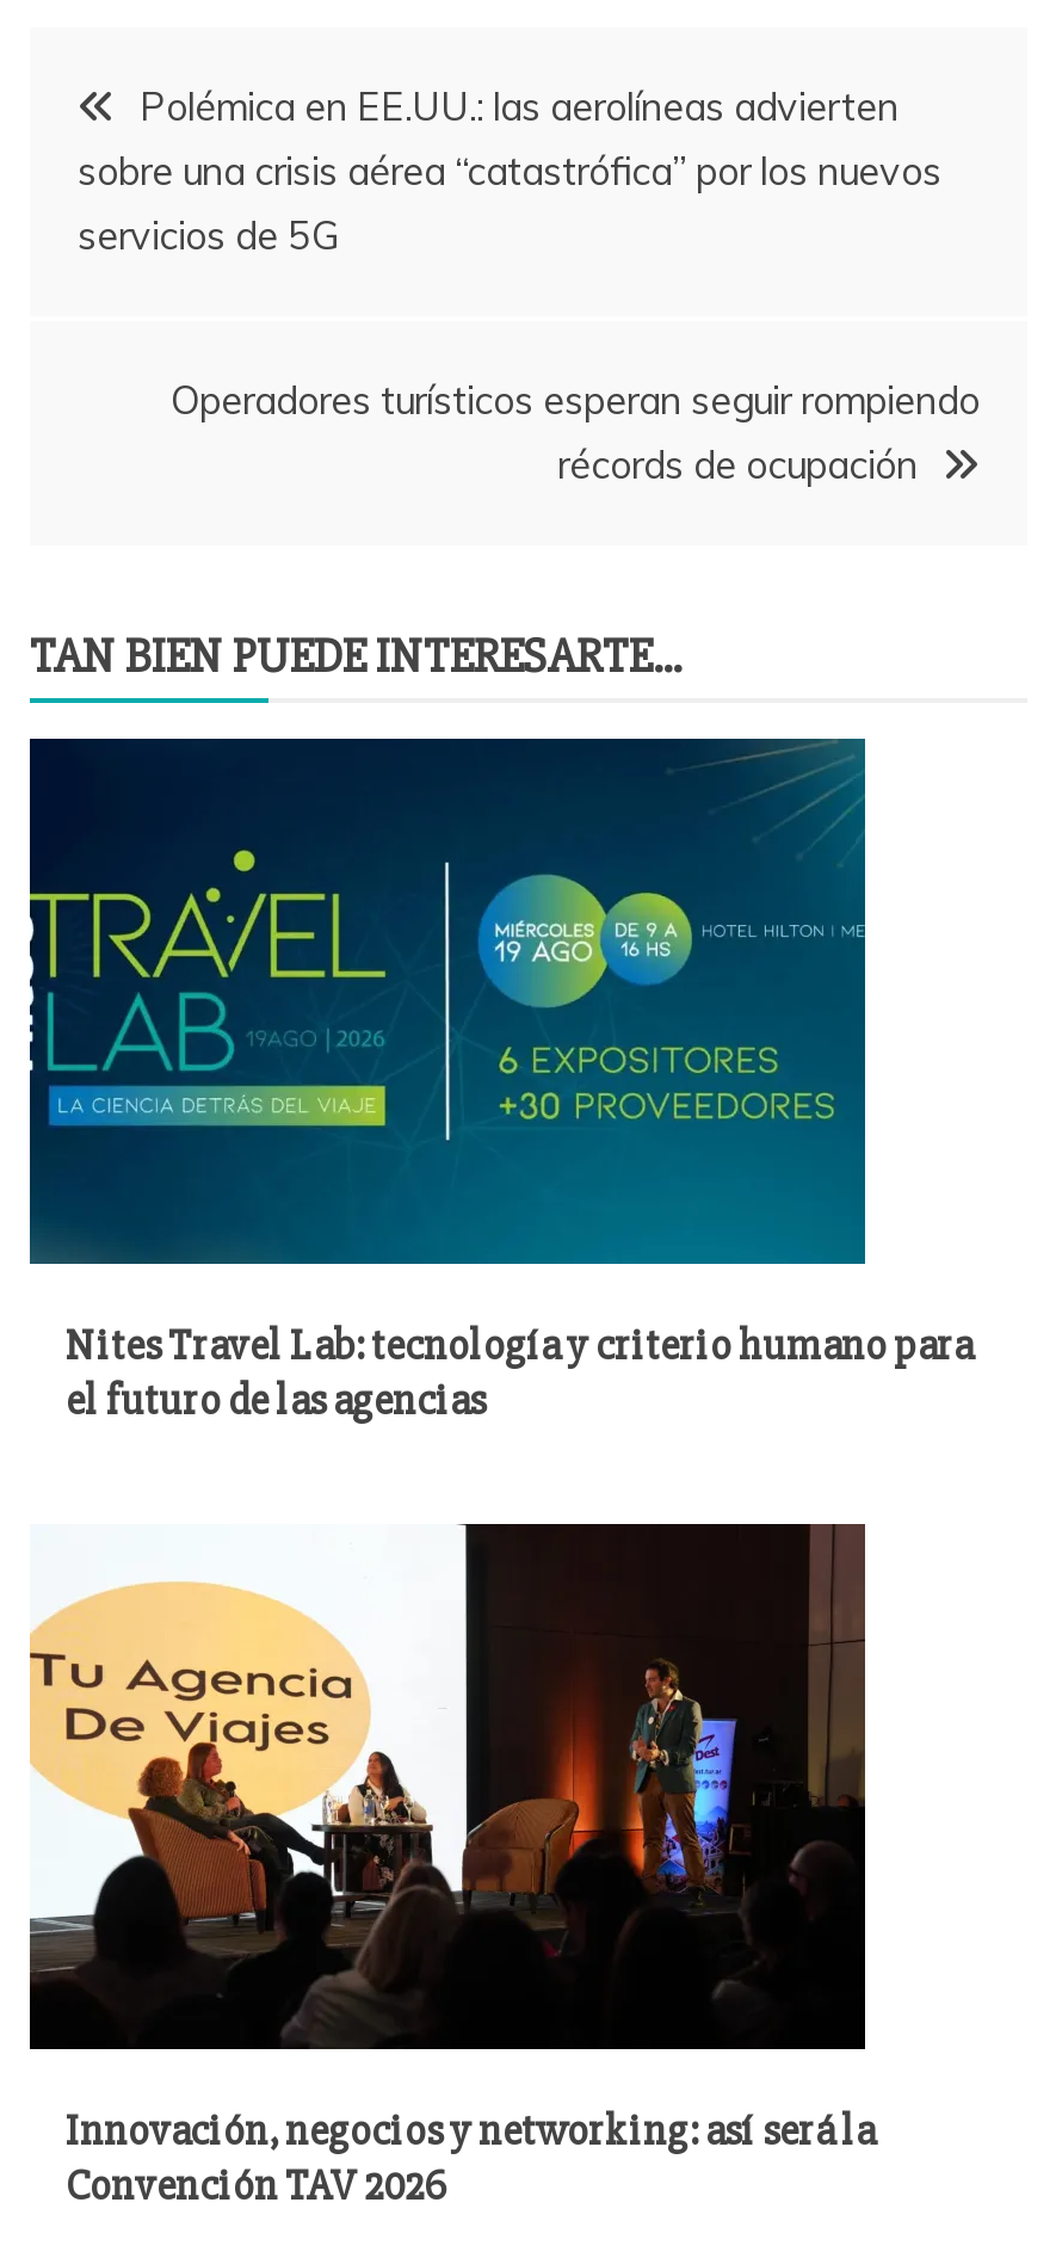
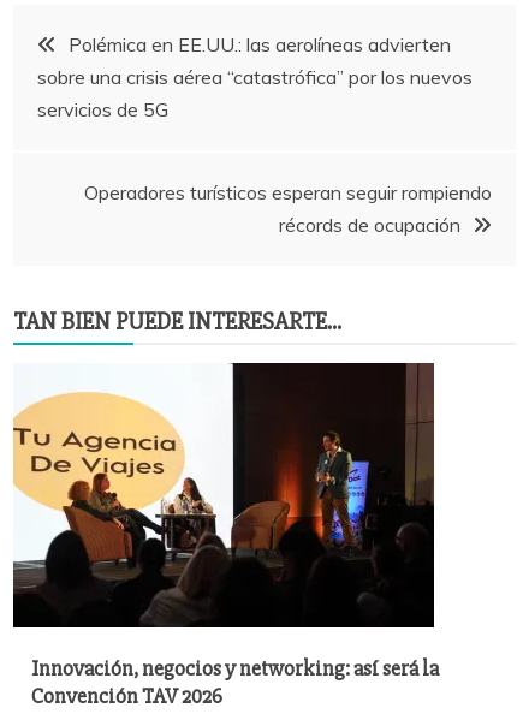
[27,736,972,1425] [image] | Nites Travel Lab: tecnología y criterio humano para | el futuro de las agencias -> none

